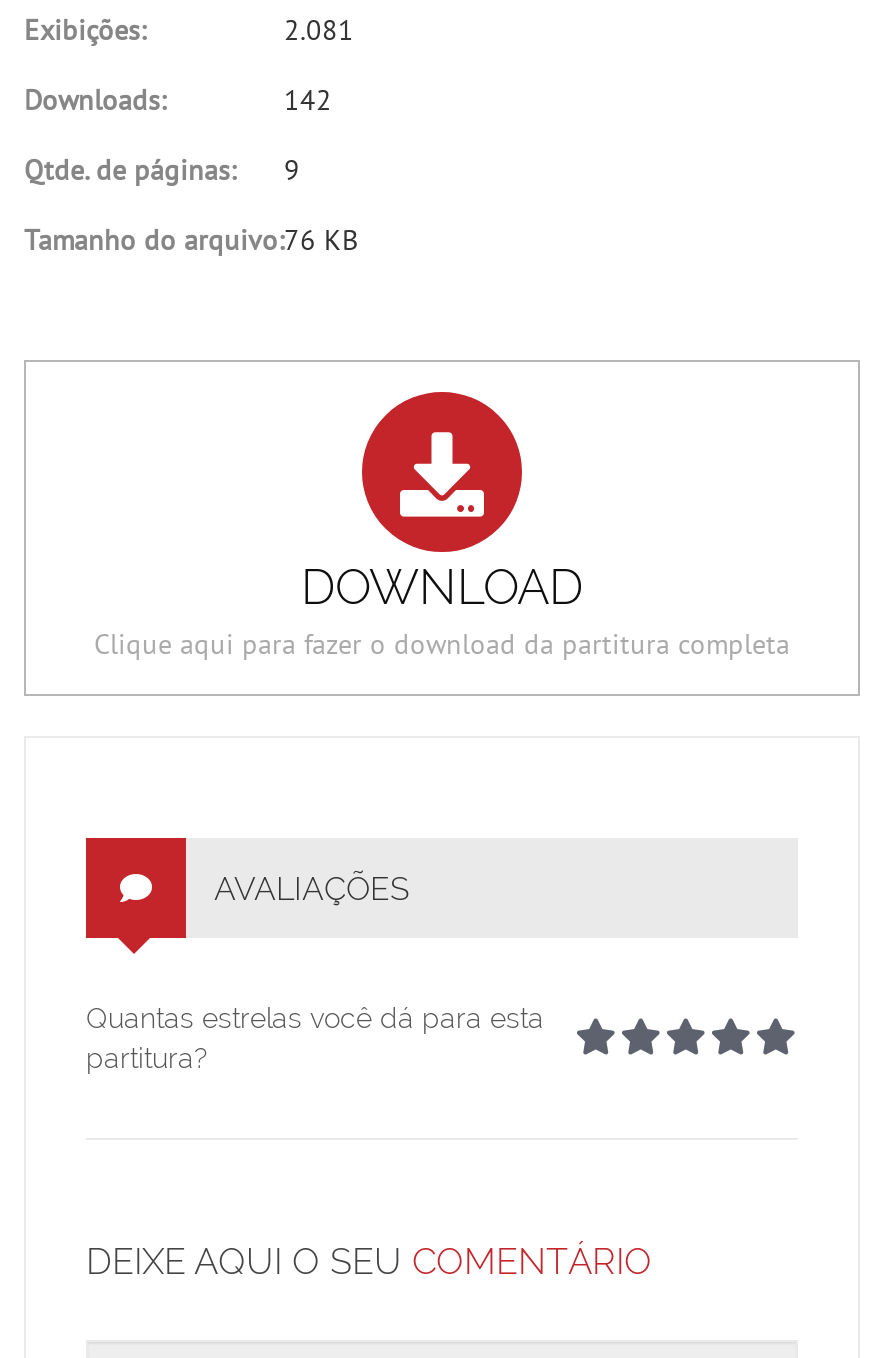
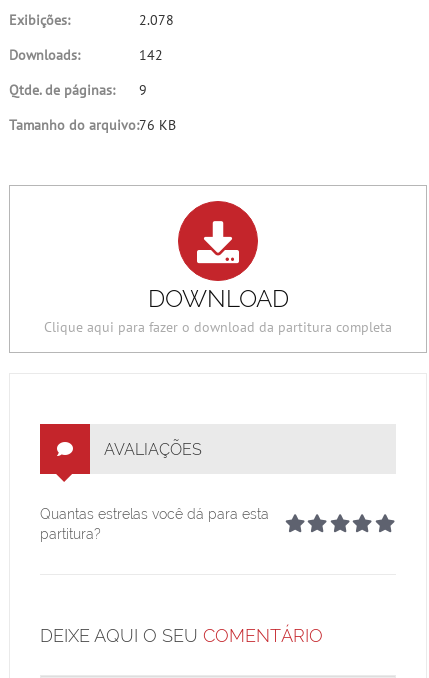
[284,12,354,48] 2.081 -> [139,11,174,29] 2.078

